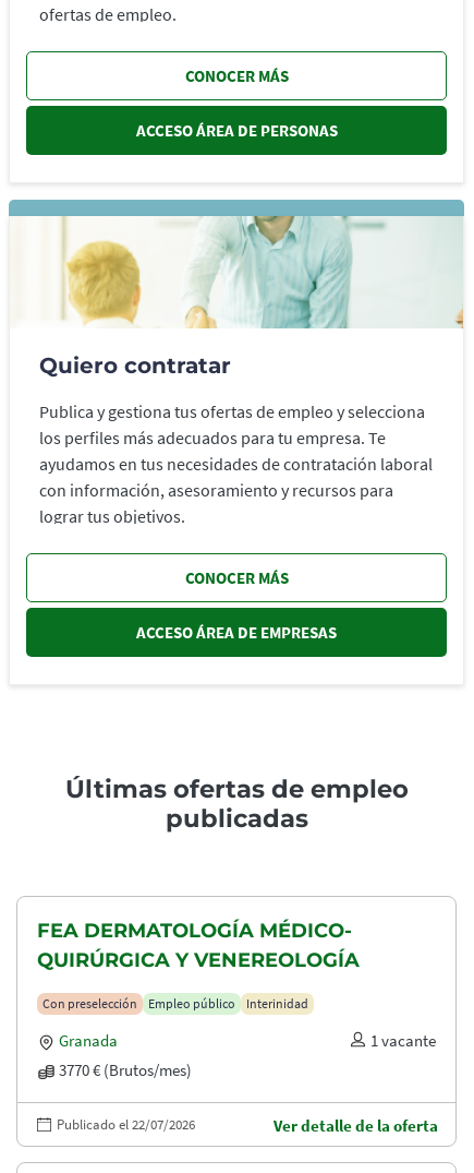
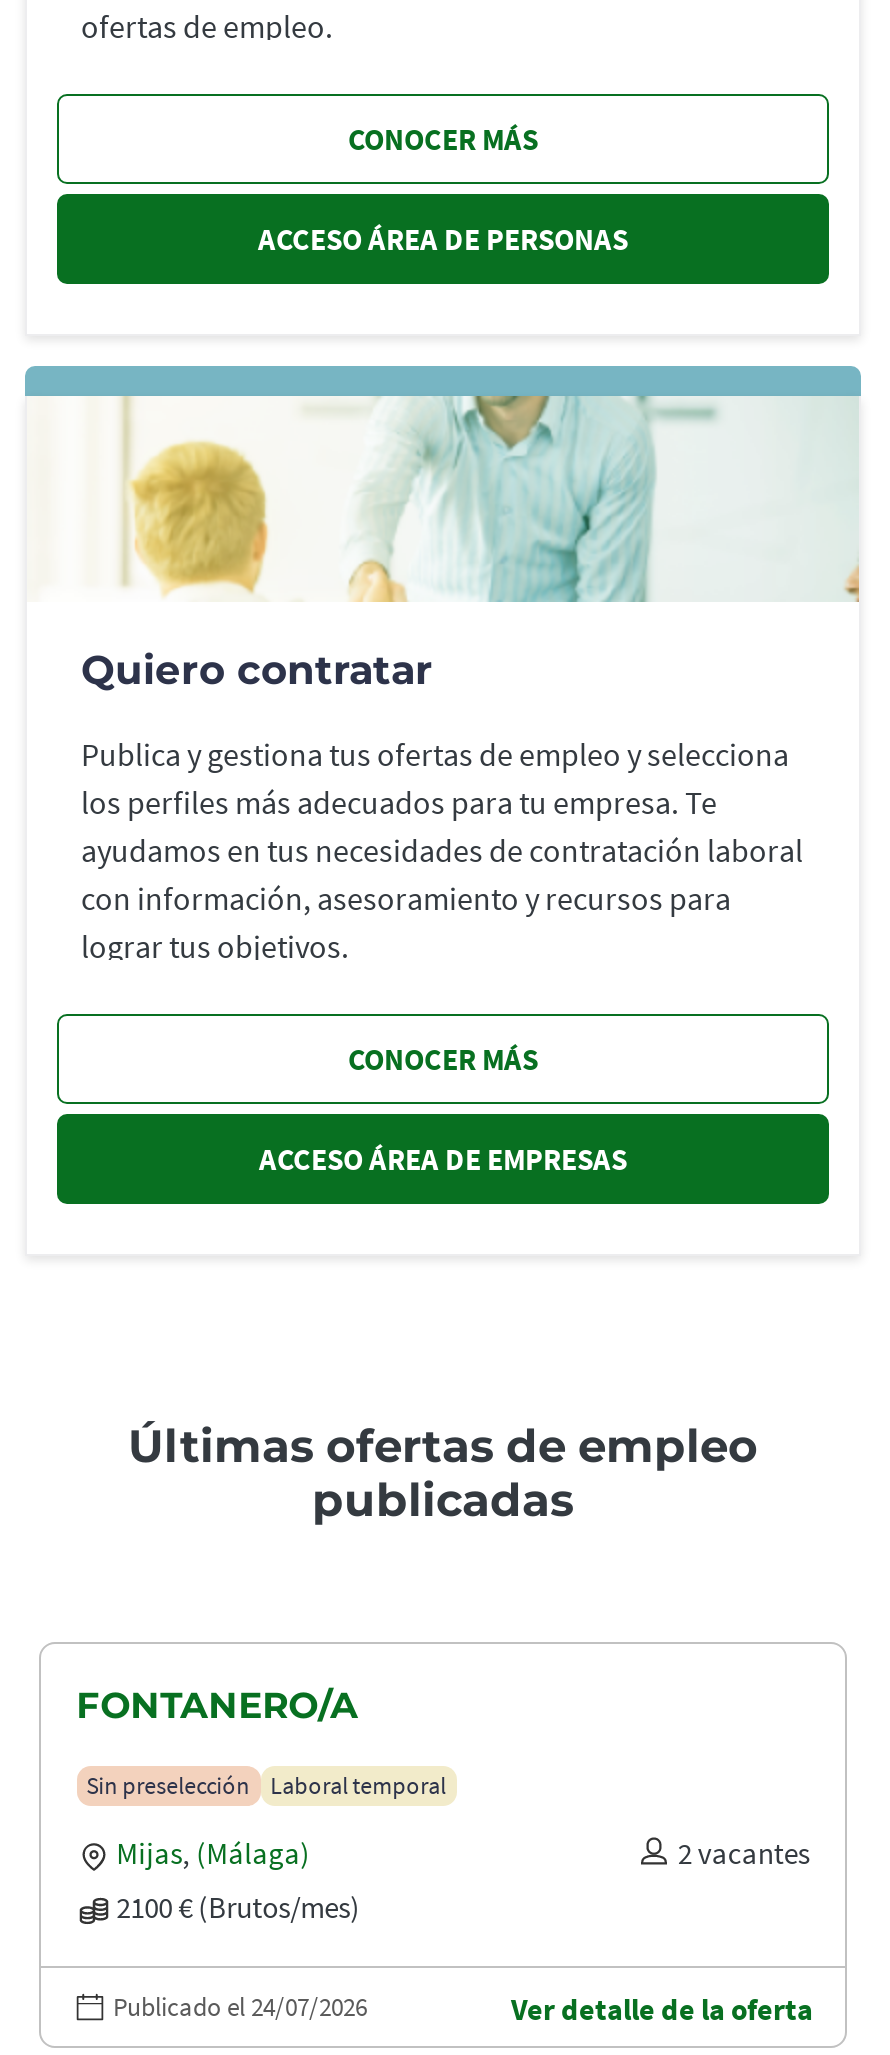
[37,918,359,972] FEA DERMATOLOGÍA MÉDICO- | QUIRÚRGICA Y VENEREOLOGÍA -> [76,1683,358,1727] FONTANERO/A
[42,995,308,1011] Con preselección | Empleo público | Interinidad -> [86,1769,446,1799] Sin preselección | Laboral temporal
[58,1030,436,1080] Granada | 1 vacante | 3770 € (Brutos/mes) -> [116,1833,810,1925] Mijas, (Málaga) | 2 vacantes | 2100 € (Brutos/mes)
[57,1115,195,1133] Publicado el 22/07/2026 -> [113,1989,367,2023] Publicado el 24/07/2026

